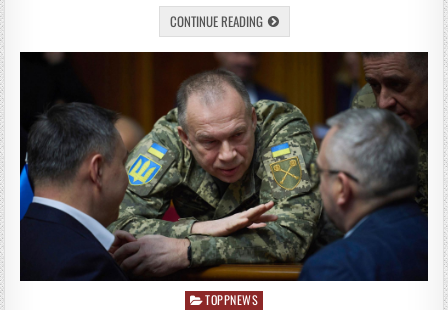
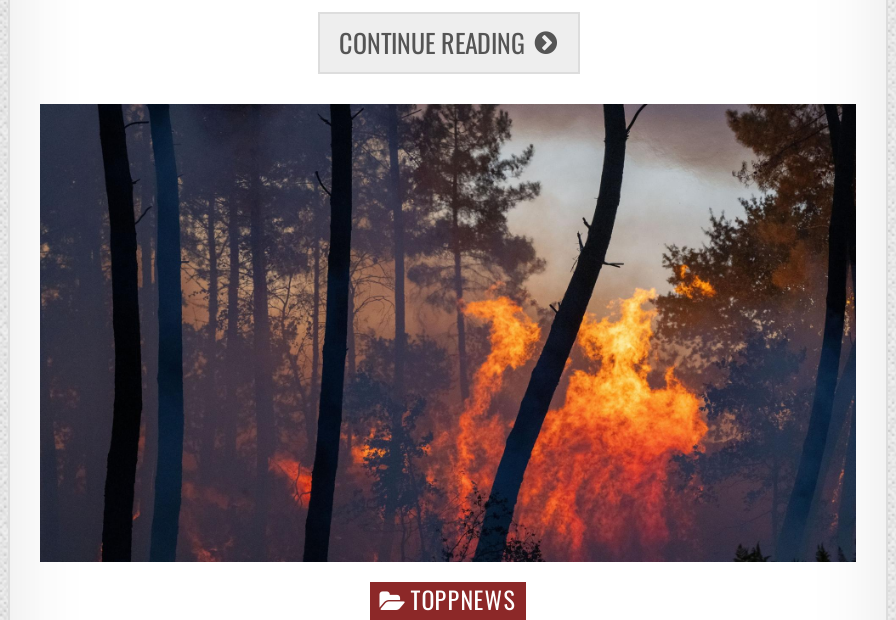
[19,51,428,281] [image] -> [38,102,856,562] [image]

